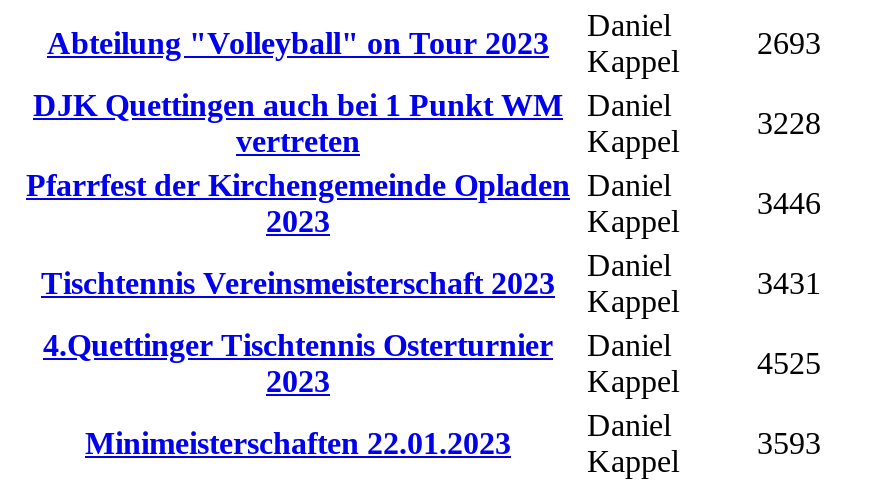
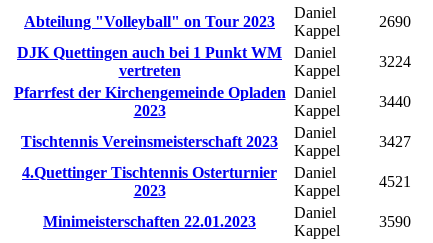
[757,27,821,61] 2693 -> [379,13,411,30] 2690
[757,107,821,141] 3228 -> [379,53,411,70] 3224
[757,187,821,221] 3446 -> [379,93,411,110] 3440
[757,267,821,301] 3431 -> [379,133,411,150] 3427
[757,347,821,381] 4525 -> [379,173,411,190] 4521
[757,427,821,461] 3593 -> [379,213,411,230] 3590

